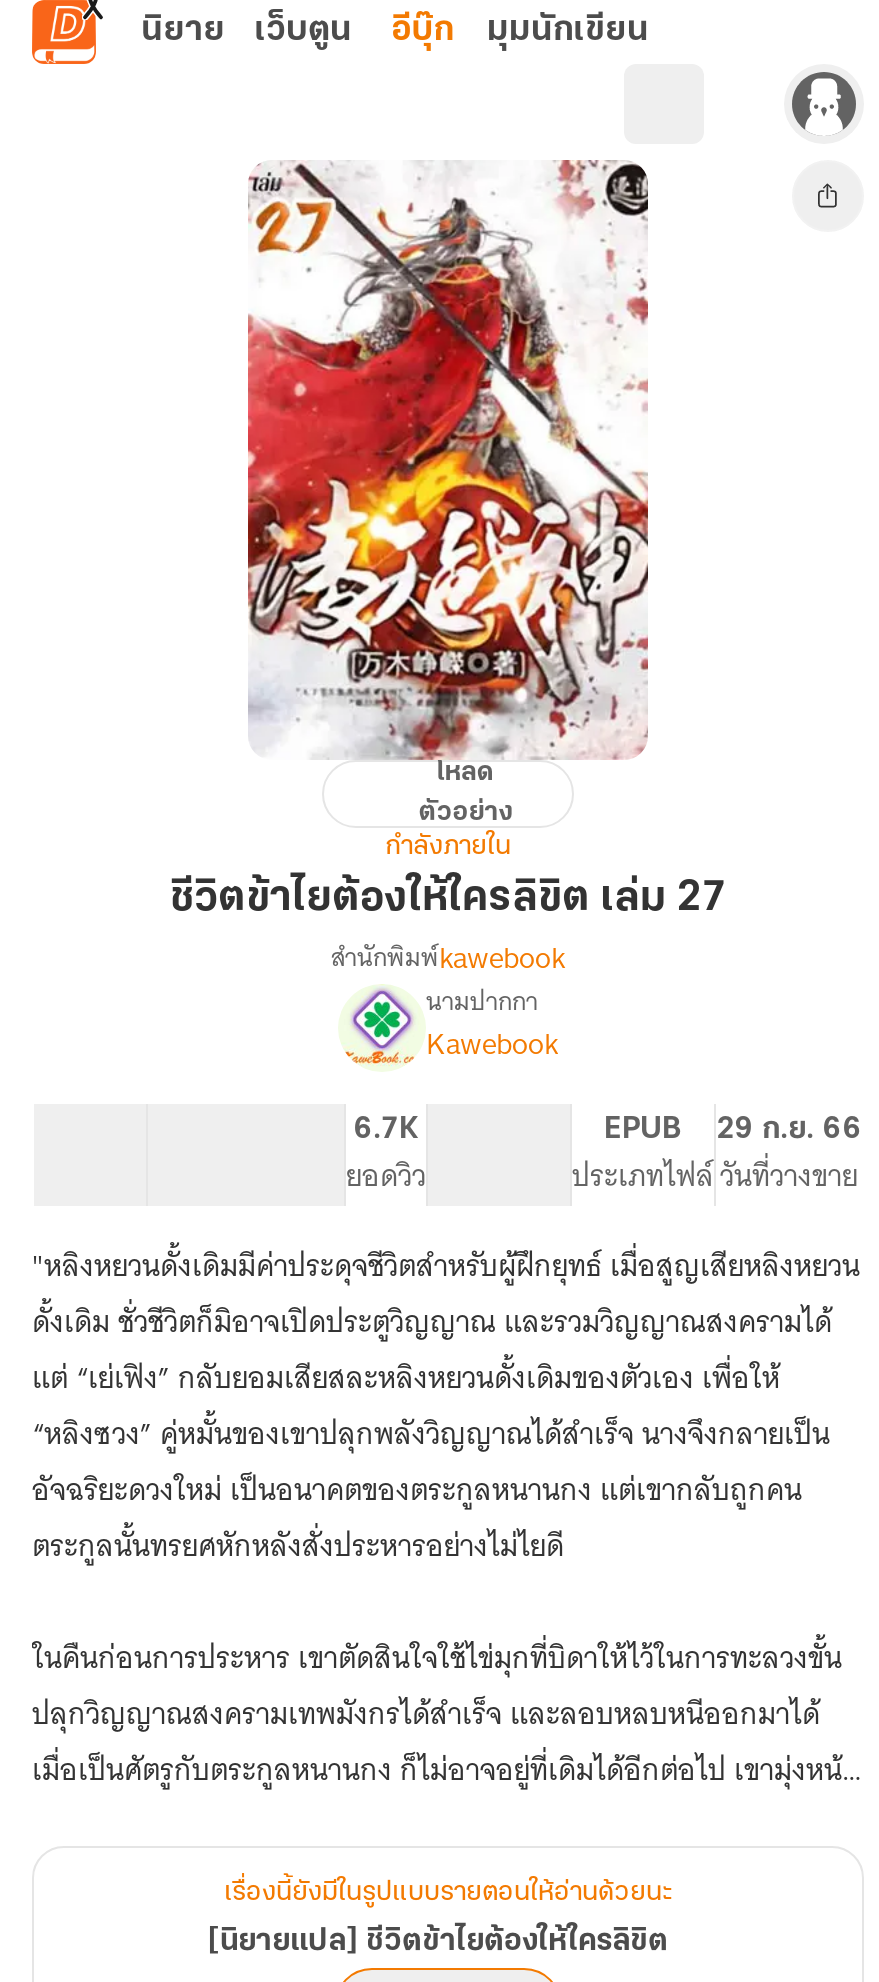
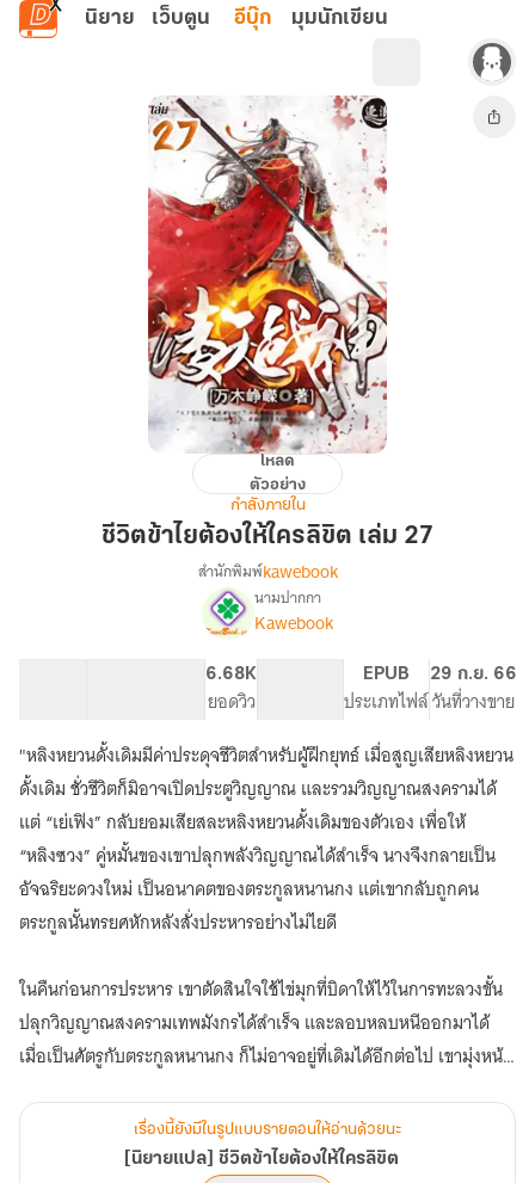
[353,1114,419,1146] 6.7K -> [205,665,257,684] 6.68K

